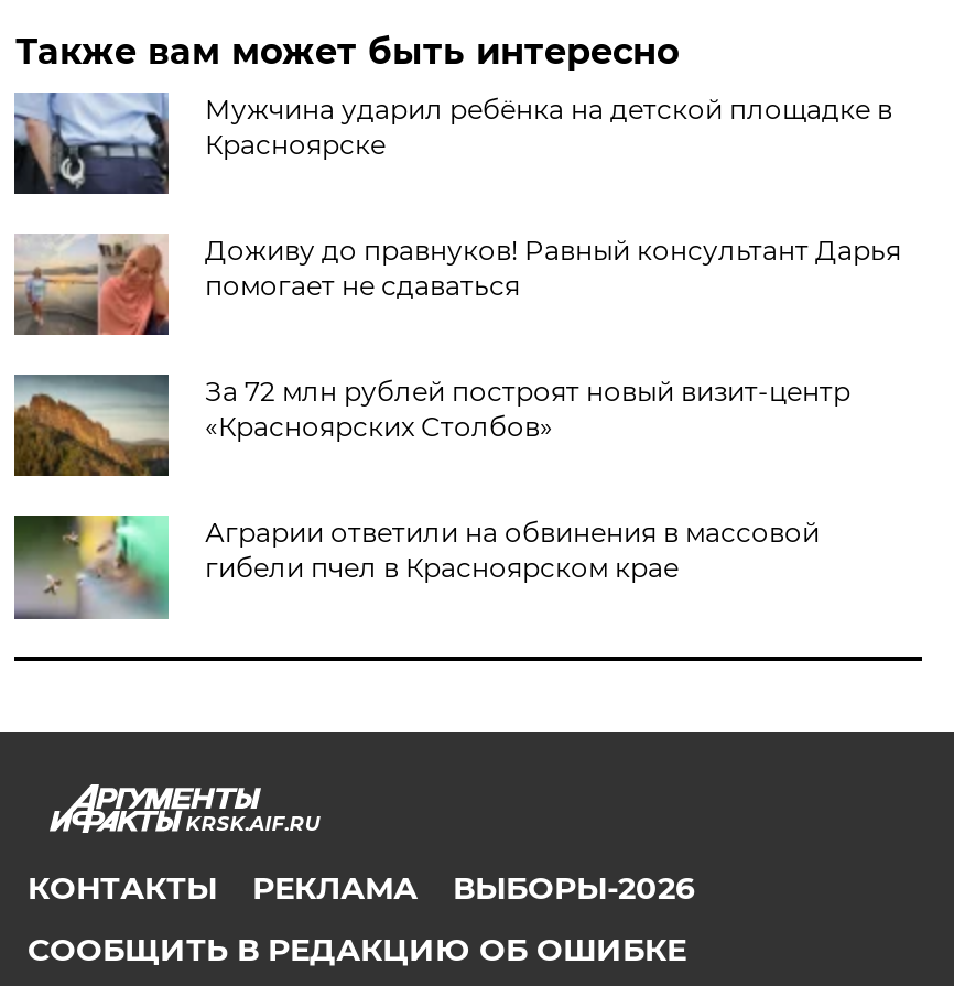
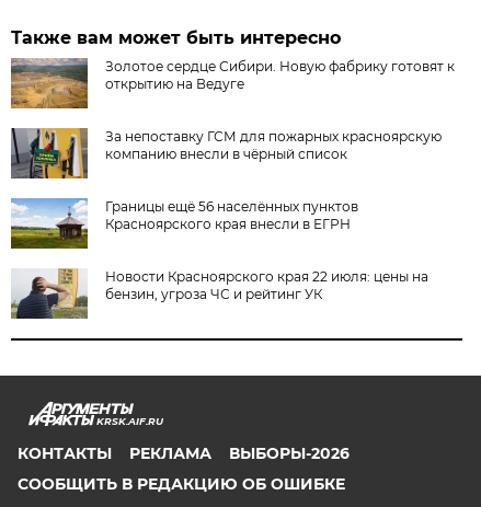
[12,90,892,196] [image] | Мужчина ударил ребёнка на детской площадке в | Красноярске -> [10,58,455,110] [image] | Золотое сердце Сибири. Новую фабрику готовят к | открытию на Ведуге
[14,233,901,337] [image] | Доживу до правнуков! Равный консультант Дарья | помогает не сдаваться -> [11,127,442,180] [image] | За непоставку ГСМ для пожарных красноярскую | компанию внесли в чёрный список
[12,372,850,476] [image] | За 72 млн рублей построят новый визит-центр | «Красноярских Столбов» -> [10,197,359,249] [image] | Границы ещё 56 населённых пунктов | Красноярского края внесли в ЕГРН
[12,513,819,621] [image] | Аграрии ответили на обвинения в массовой | гибели пчел в Красноярском крае -> [10,267,429,320] [image] | Новости Красноярского края 22 июля: цены на | бензин, угроза ЧС и рейтинг УК

